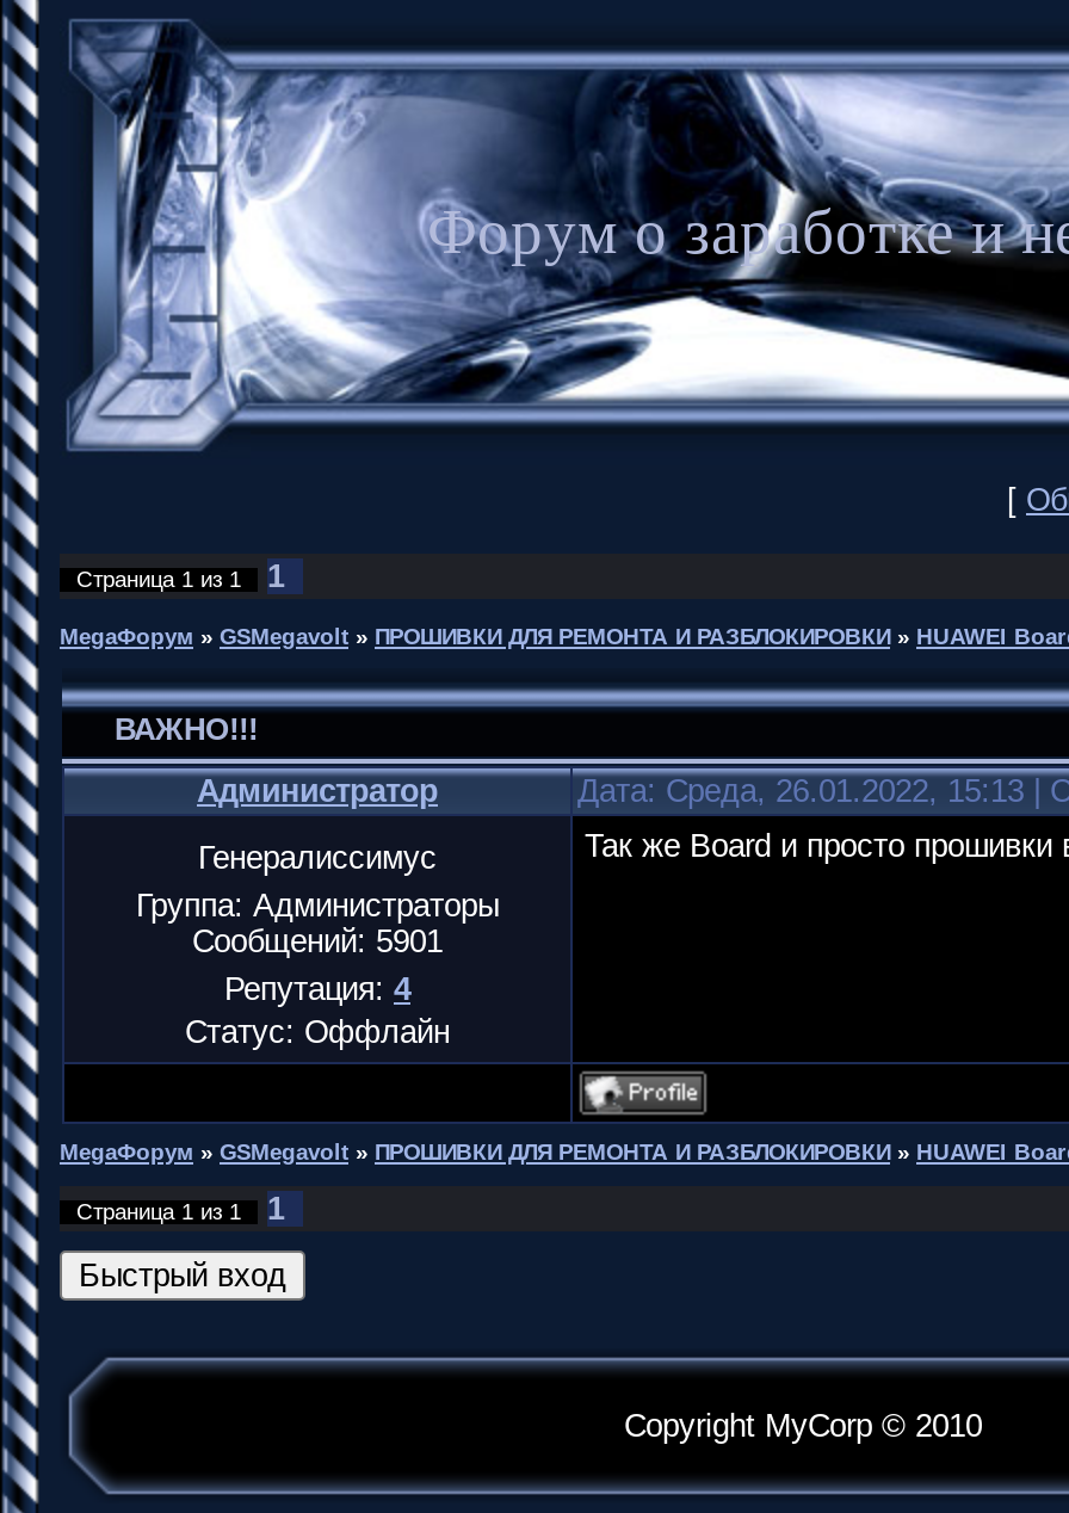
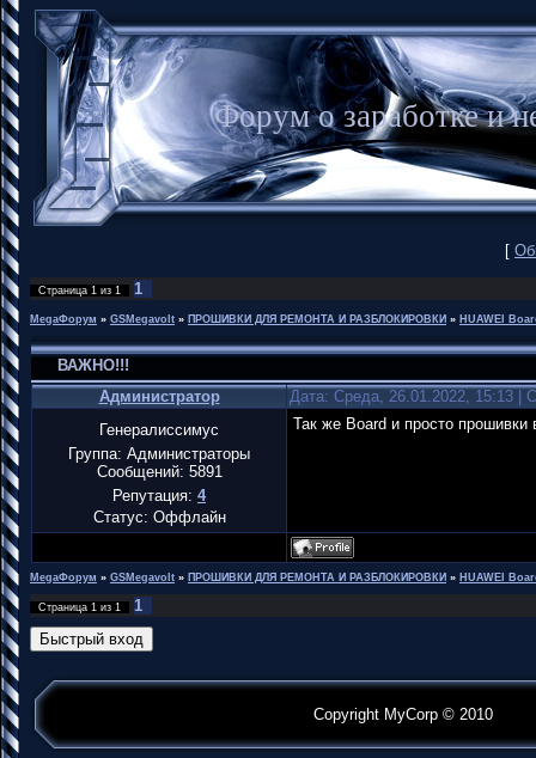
[192,924,443,959] Сообщений: 5901 -> [96,463,222,481] Сообщений: 5891

